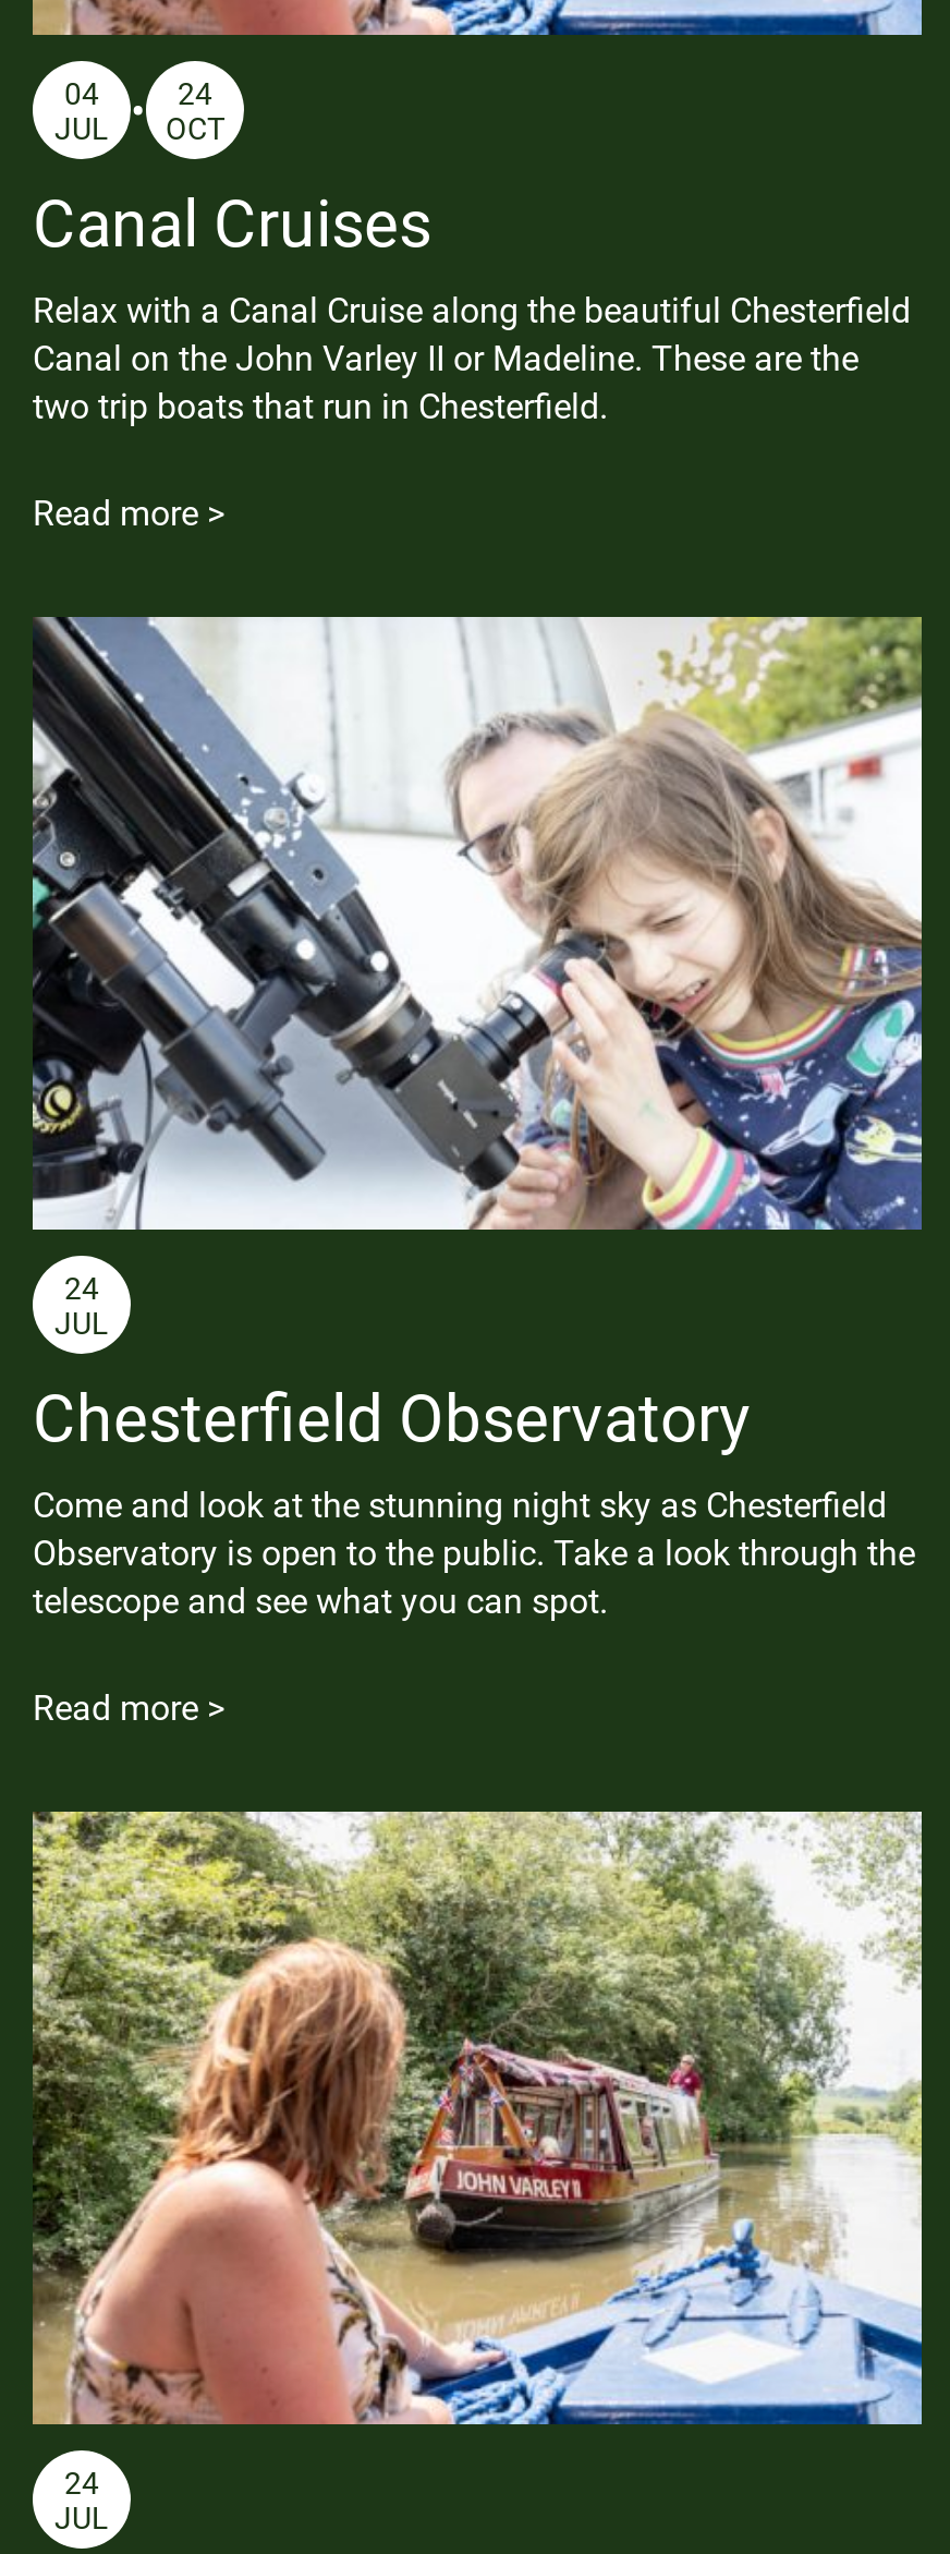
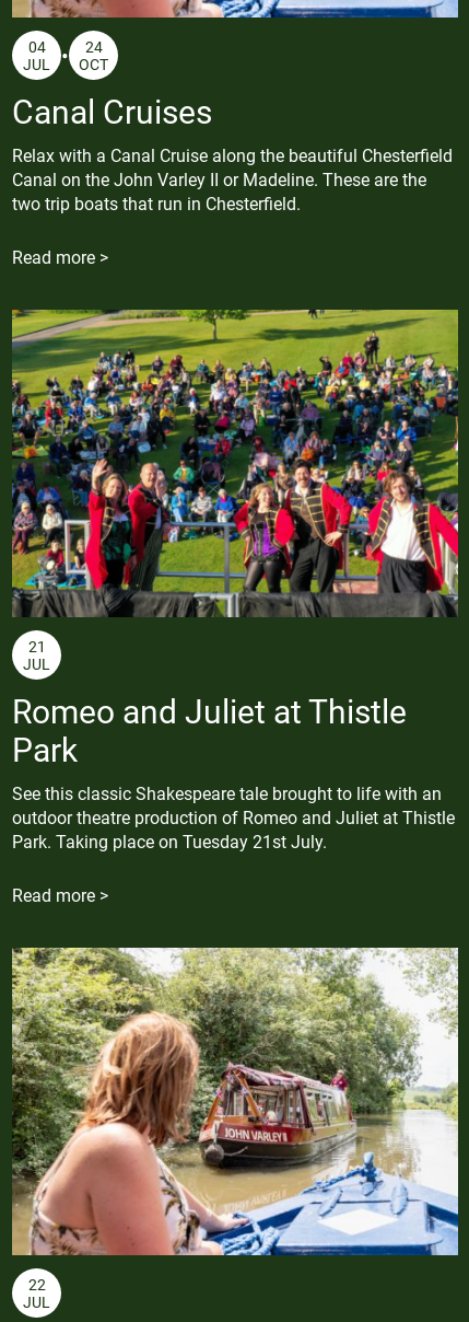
[31,615,924,1305] [image] | 24 -> [11,309,459,655] [image] | 21
[33,1380,915,1622] Chesterfield Observatory | Come and look at the stunning night sky as Chesterfield | Observatory is open to the public. Take a look through the | telescope and see what you can spot. -> [12,693,455,853] Romeo and Juliet at Thistle | Park | See this classic Shakespeare tale brought to life with an | outdoor theatre production of Romeo and Juliet at Thistle | Park. Taking place on Tuesday 21st July.
[64,2465,99,2500] 24 -> [28,1276,45,1293] 22

